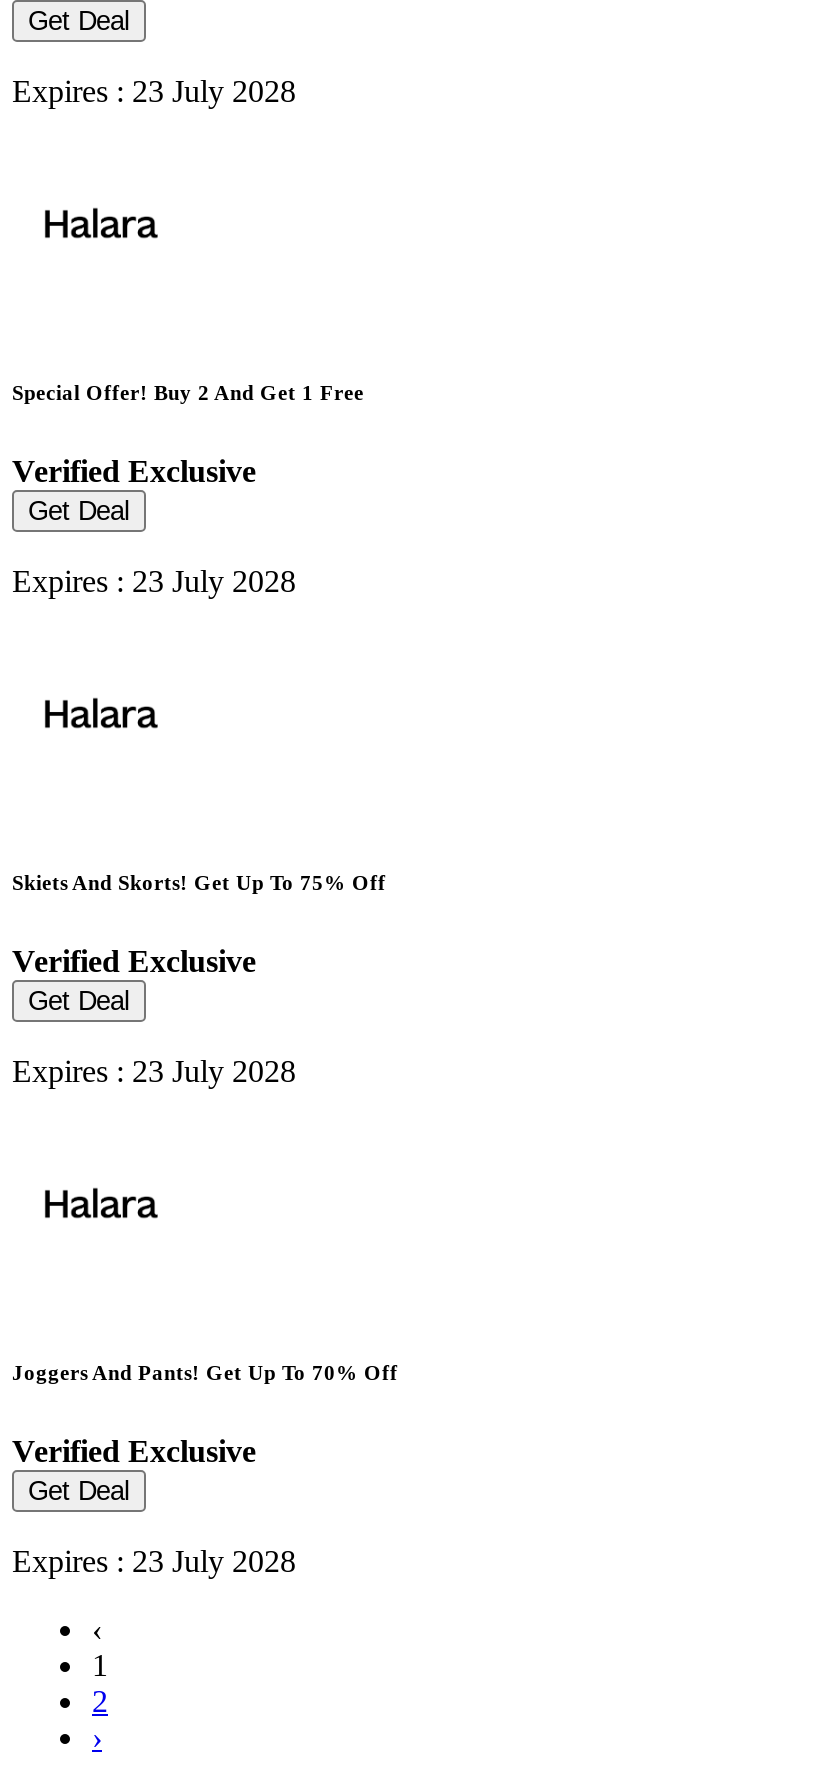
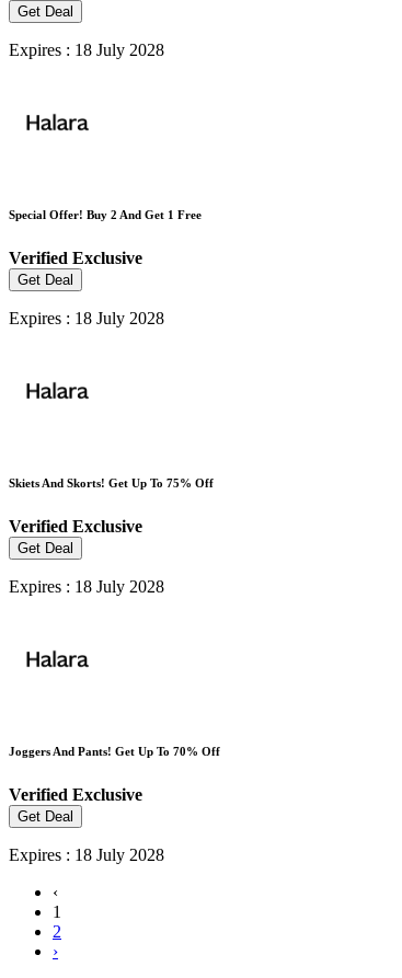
[12,74,296,108] Expires : 23 July 2028 -> [9,41,164,59] Expires : 18 July 2028
[12,564,296,598] Expires : 23 July 2028 -> [9,309,164,327] Expires : 18 July 2028
[12,1054,296,1088] Expires : 23 July 2028 -> [9,577,164,596] Expires : 18 July 2028
[12,1544,296,1578] Expires : 23 July 2028 -> [9,845,164,864] Expires : 18 July 2028

